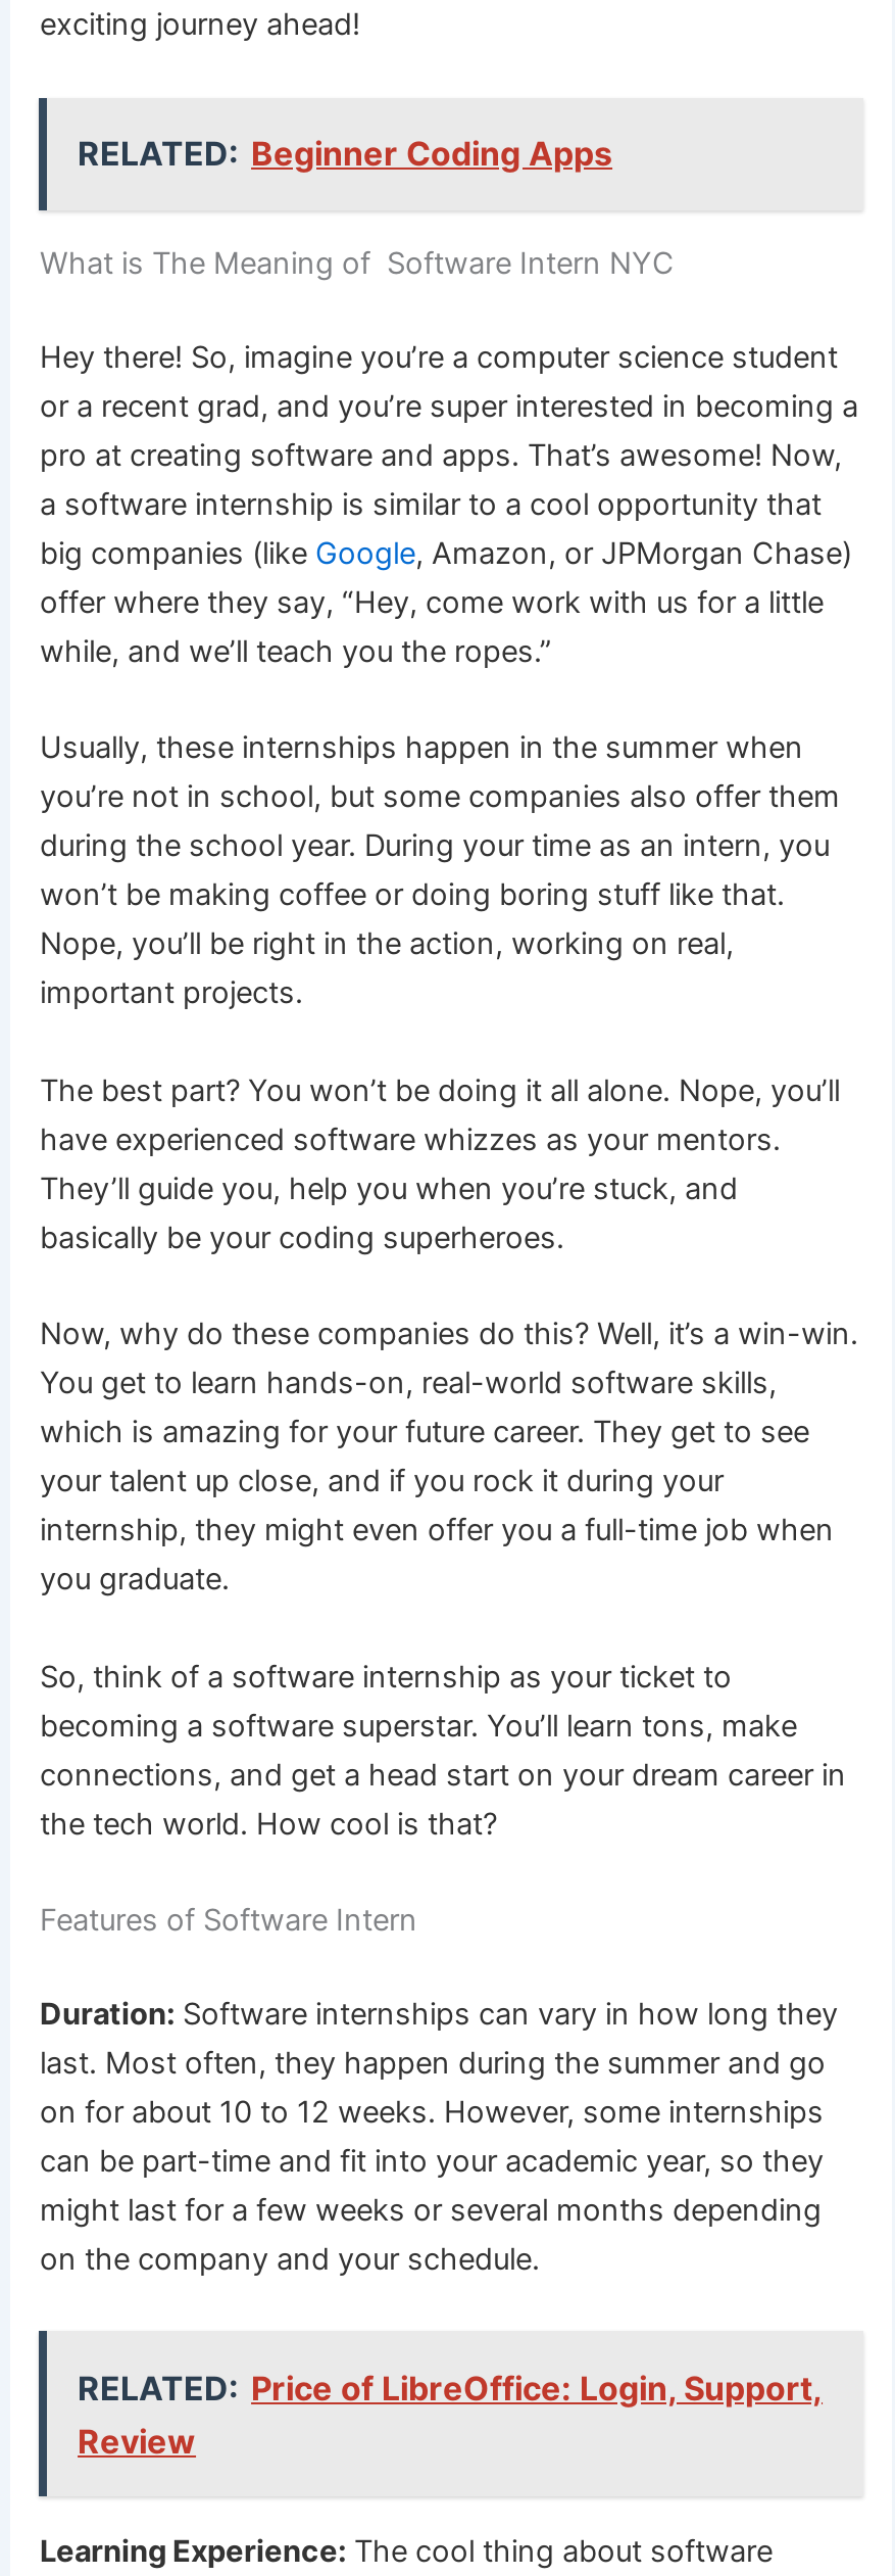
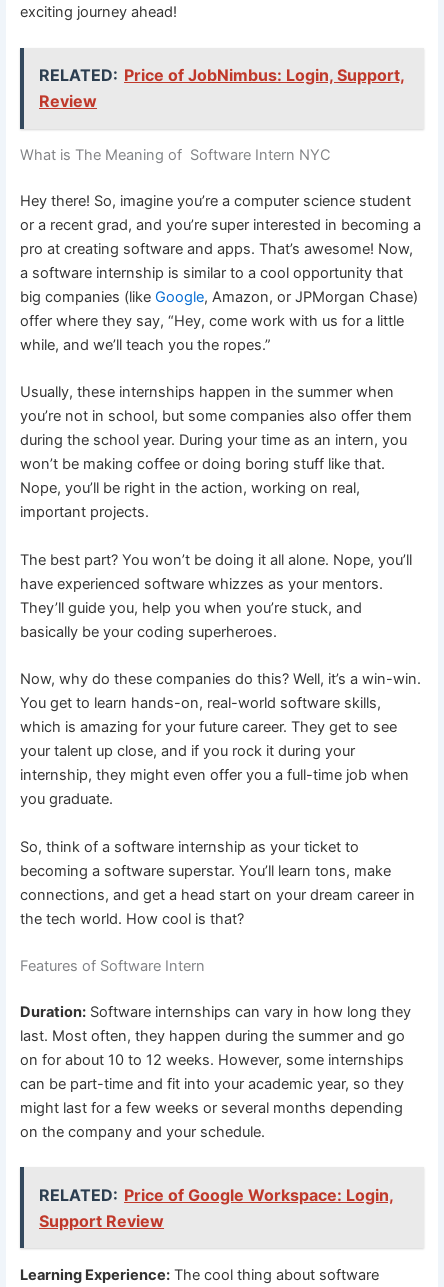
[78,133,612,174] RELATED: Beginner Coding Apps -> [39,65,405,111] RELATED: Price of JobNimbus: Login, Support, | Review
[78,2367,823,2461] RELATED: Price of LibreOffice: Login, Support, | Review -> [39,1185,394,1231] RELATED: Price of Google Workspace: Login, | Support Review

